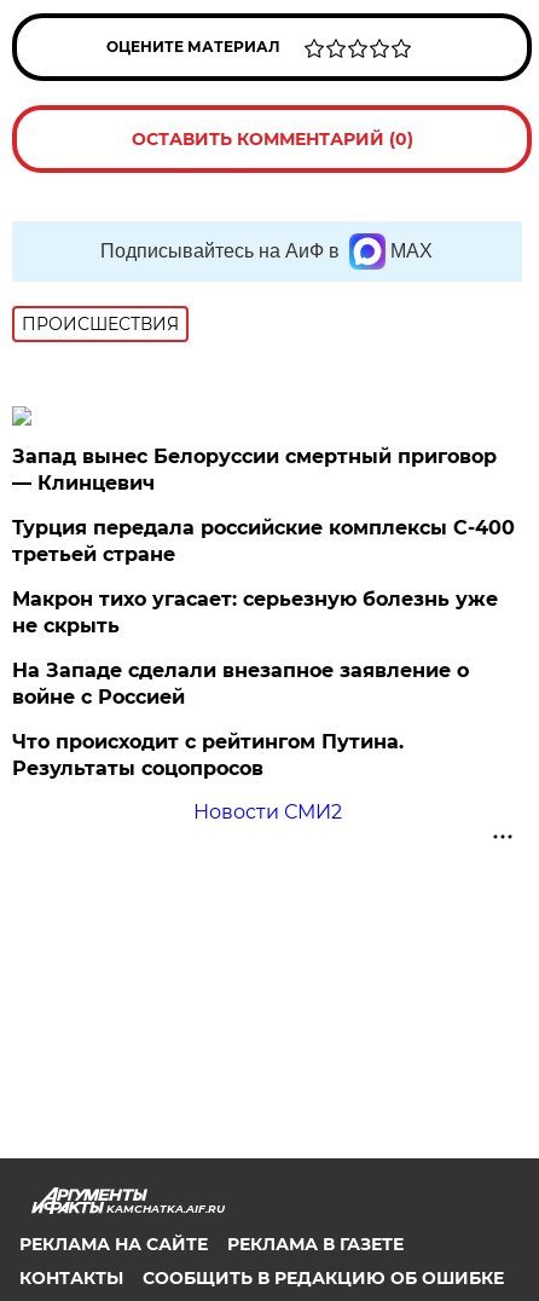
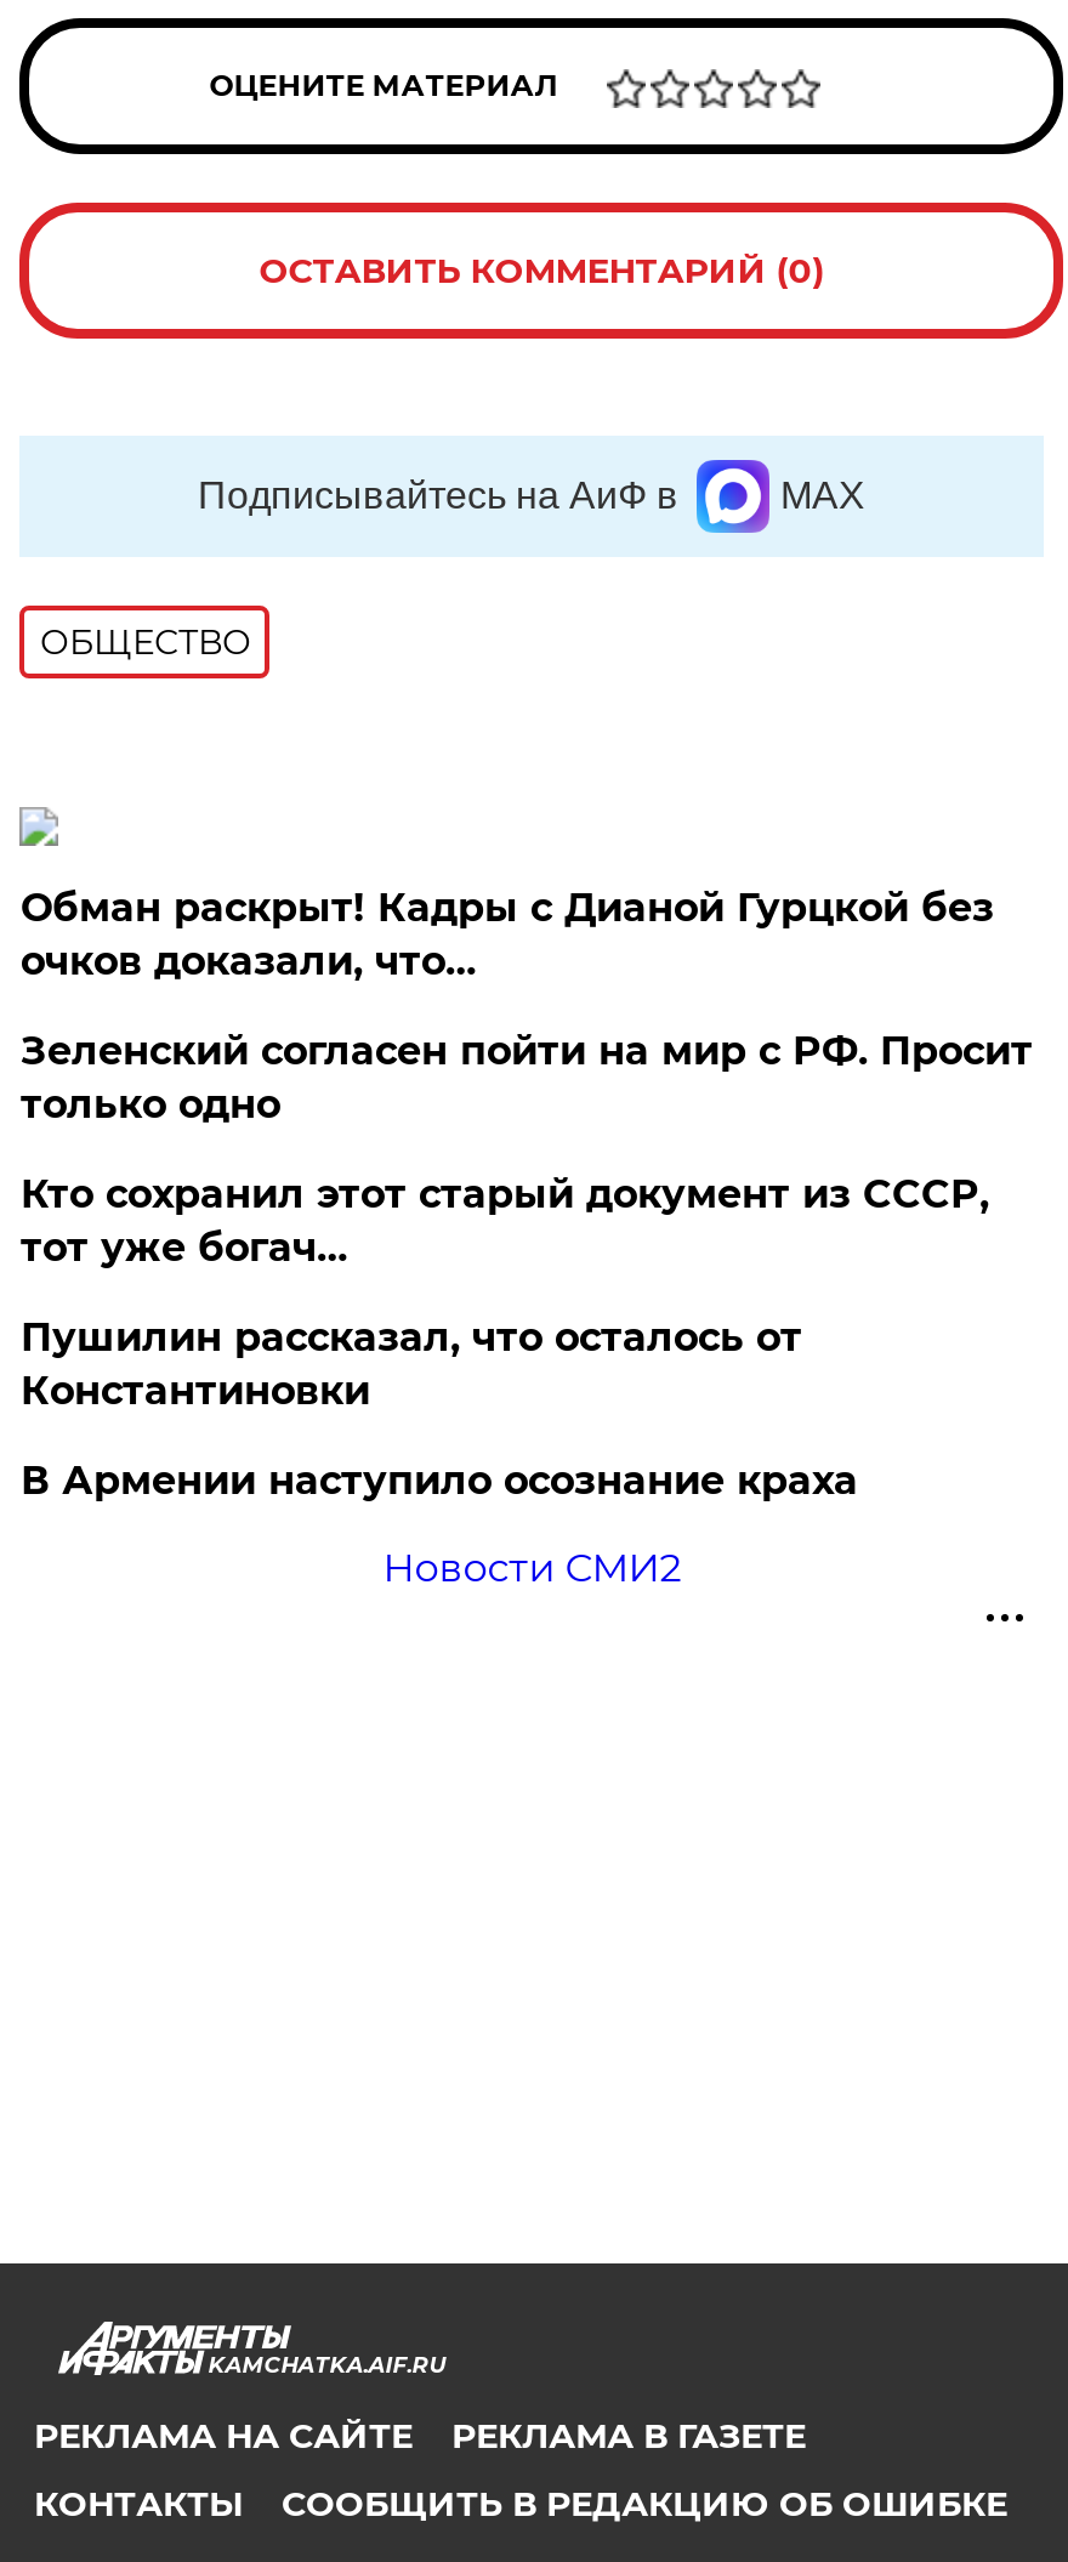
[22,313,179,335] ПРОИСШЕСТВИЯ -> [40,620,251,664] ОБЩЕСТВО
[13,445,497,494] Запад вынес Белоруссии смертный приговор | — Клинцевич -> [20,885,994,984] Обман раскрыт! Кадры с Дианой Гурцкой без | очков доказали, что…
[13,516,515,566] Турция передала российские комплексы С-400 | третьей стране -> [20,1028,1033,1127] Зеленский согласен пойти на мир с РФ. Просит | только одно
[13,588,498,637] Макрон тихо угасает: серьезную болезнь уже | не скрыть -> [20,1171,989,1270] Кто сохранил этот старый документ из СССР, | тот уже богач…
[13,659,469,708] На Западе сделали внезапное заявление о | войне с Россией -> [20,1314,802,1414] Пушилин рассказал, что осталось от | Константиновки
[13,730,404,780] Что происходит с рейтингом Путина. | Результаты соцопросов -> [20,1457,858,1503] В Армении наступило осознание краха

